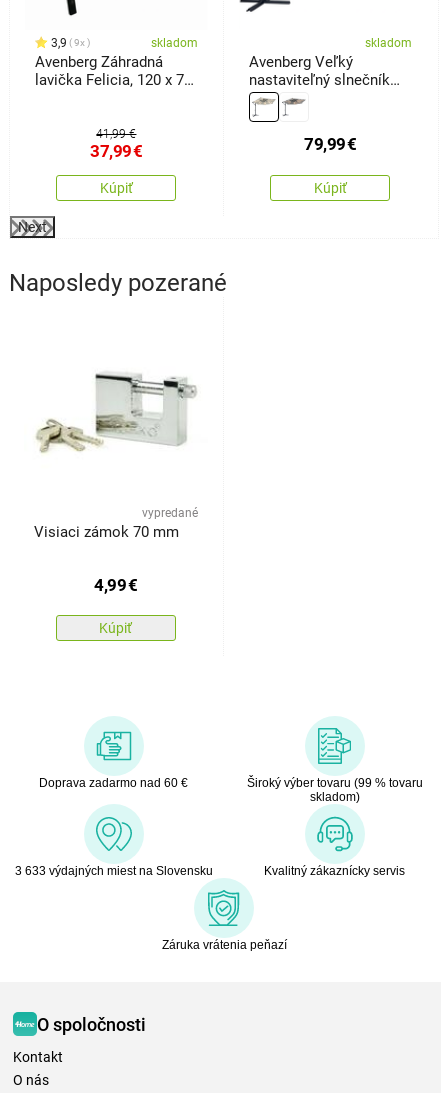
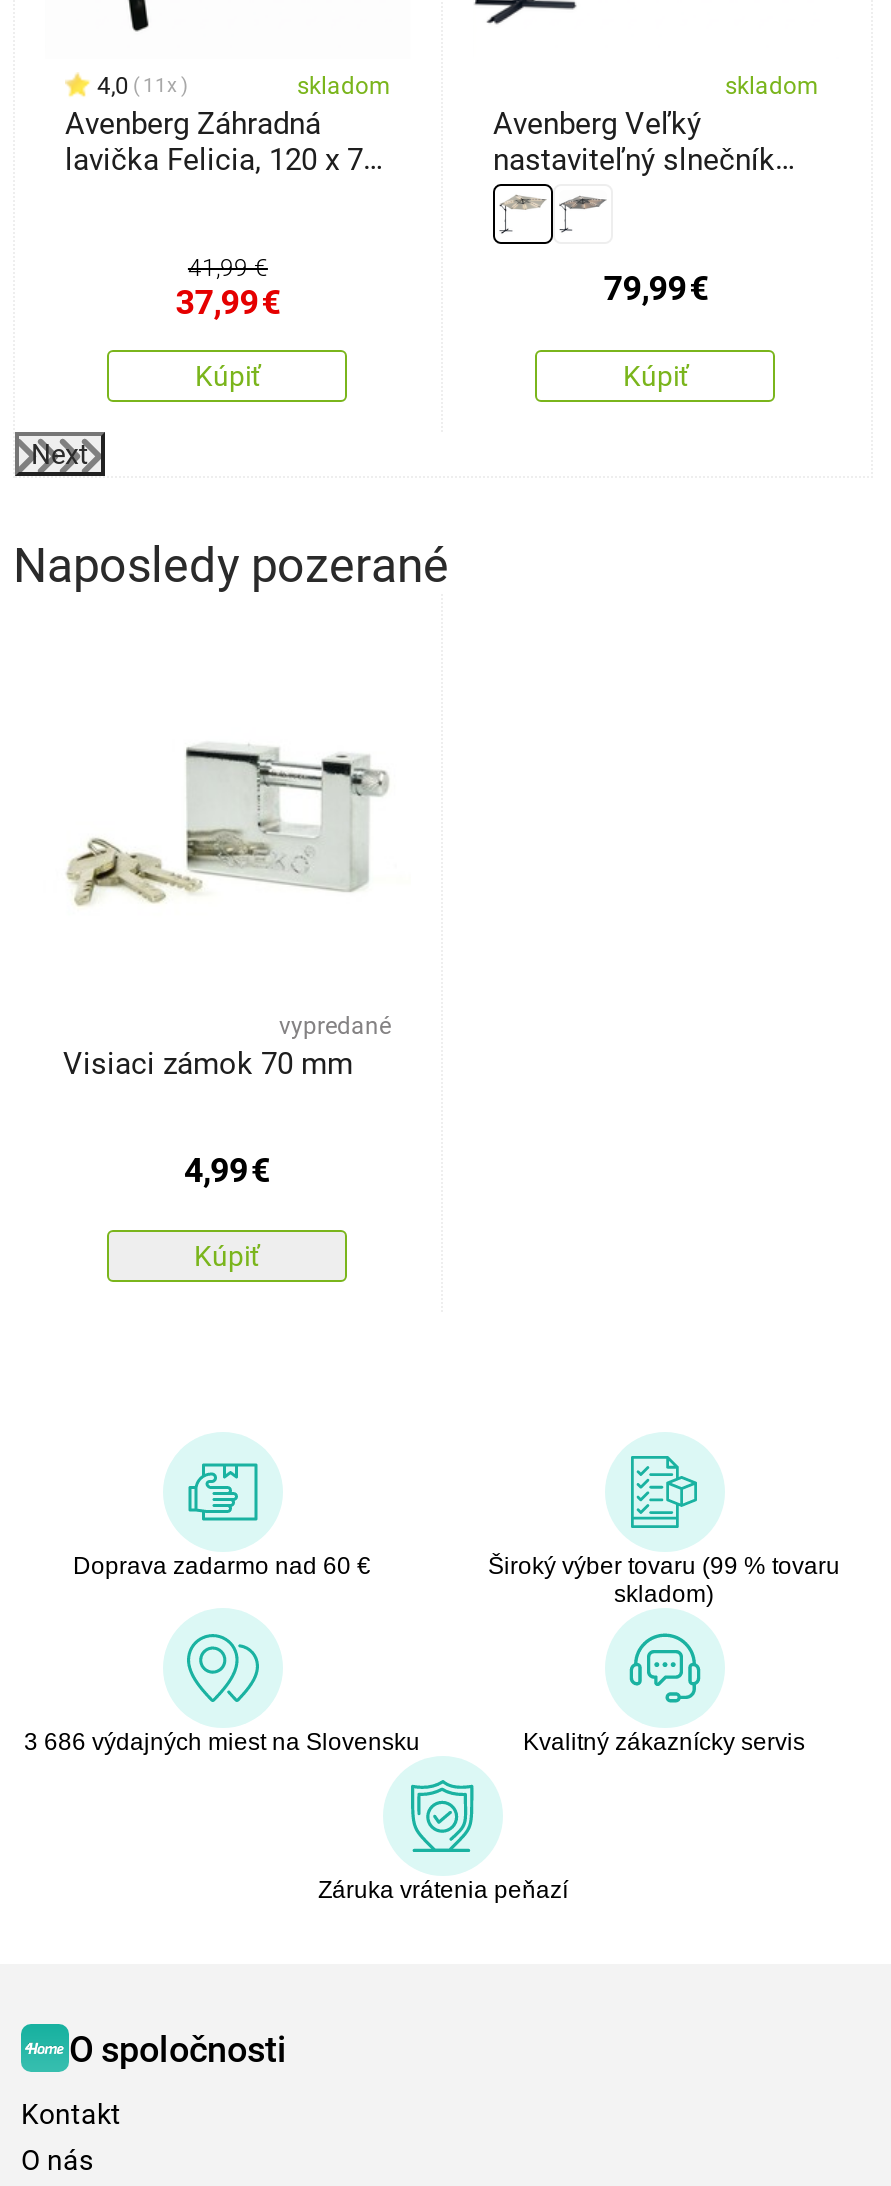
[51,36,87,50] 3,9 9x -> [97,71,181,99] 4,0 11x
[14,864,212,878] 3 633 výdajných miest na Slovensku -> [24,1729,420,1757] 3 686 výdajných miest na Slovensku

